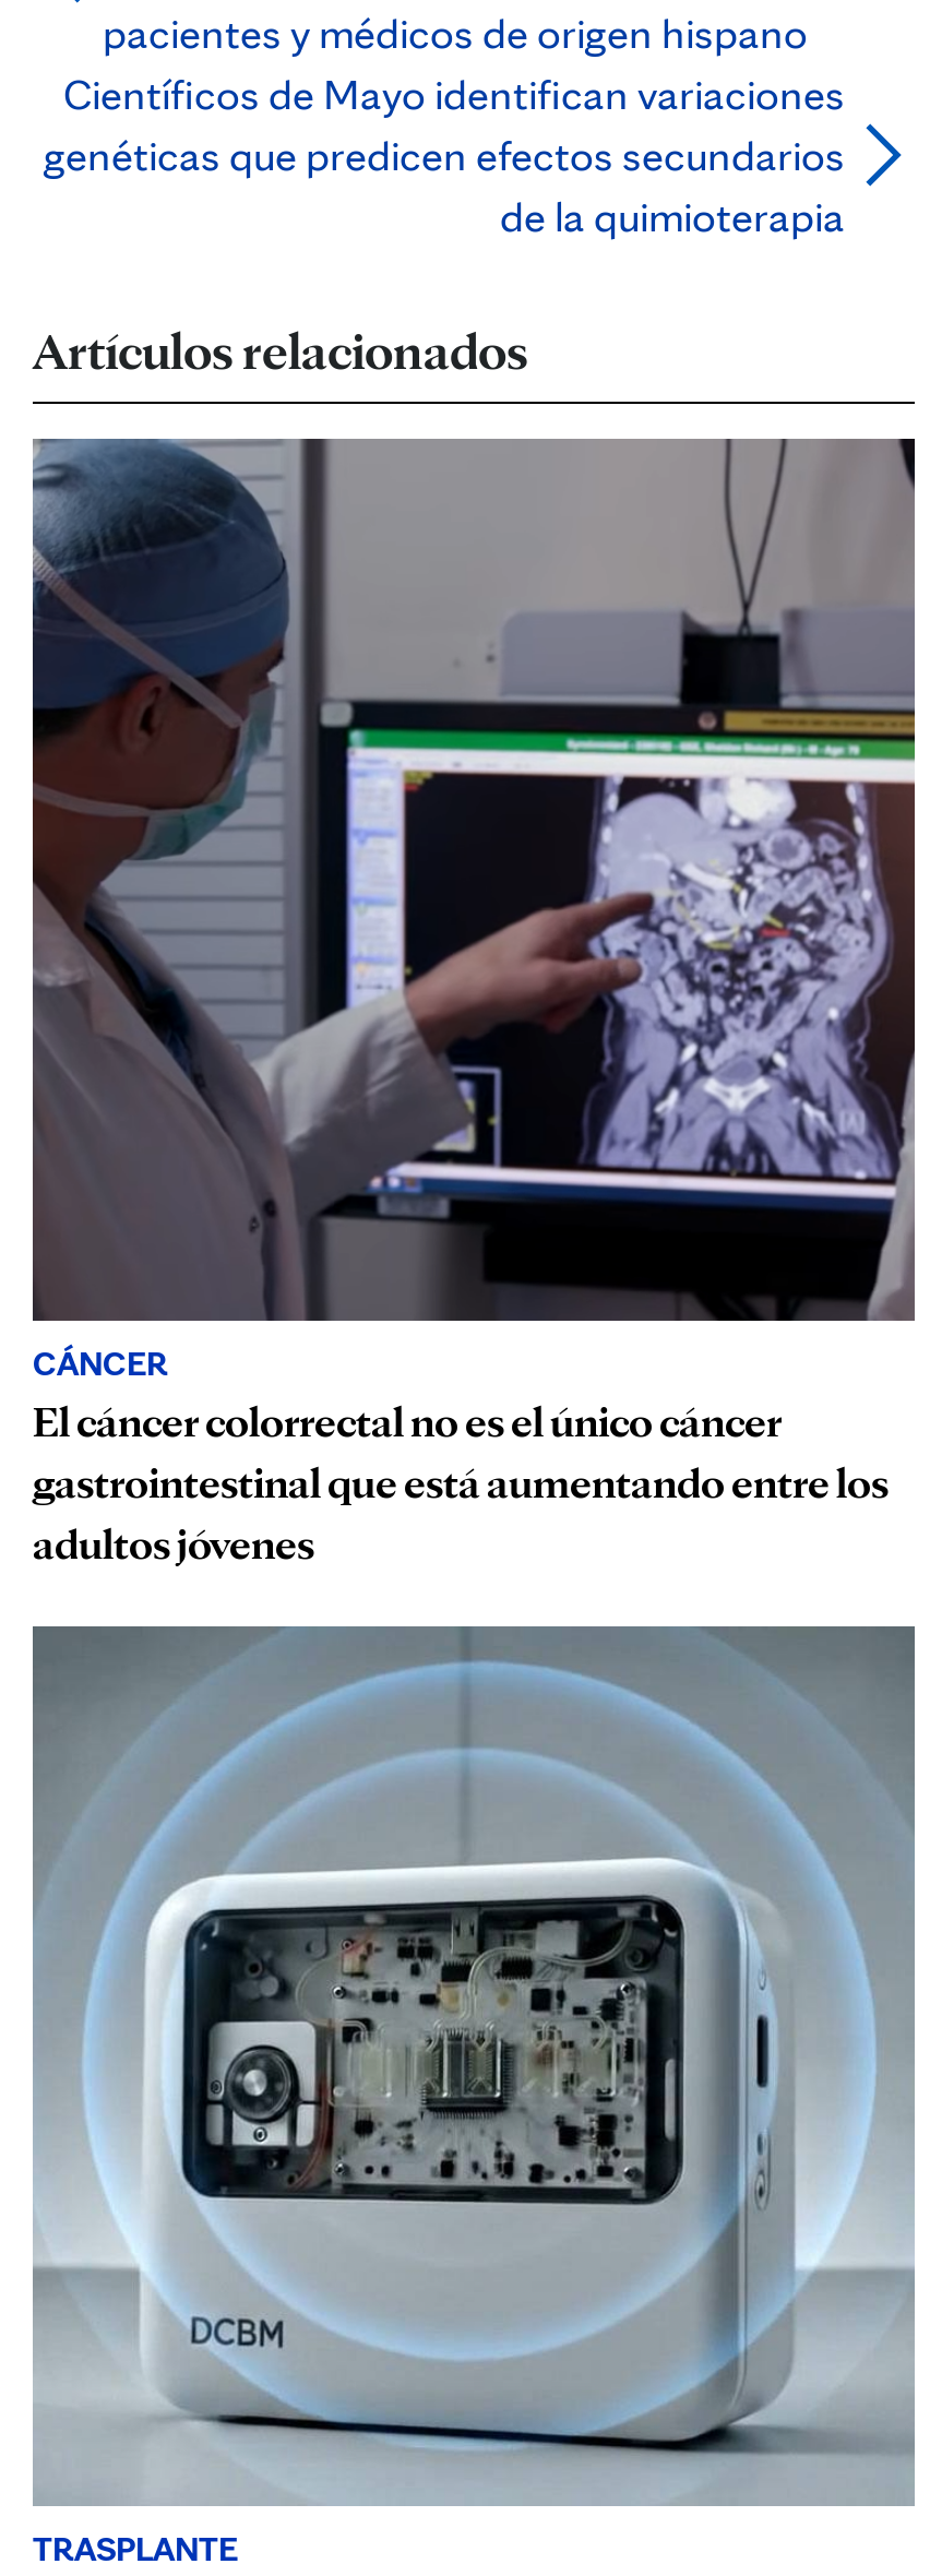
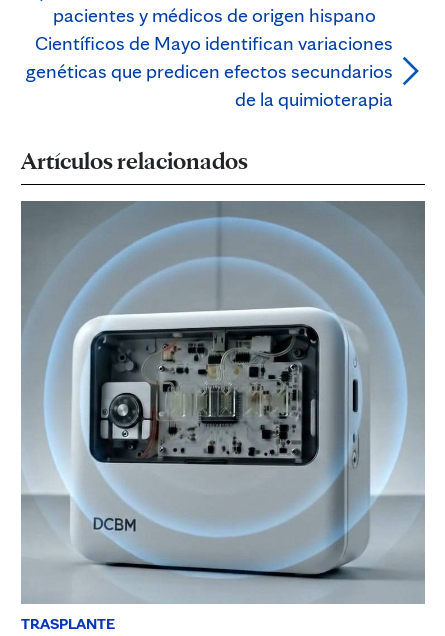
[33,439,917,1569] [image] | CÁNCER | El cáncer colorrectal no es el único cáncer | gastrointestinal que está aumentando entre los | adultos jóvenes -> none

